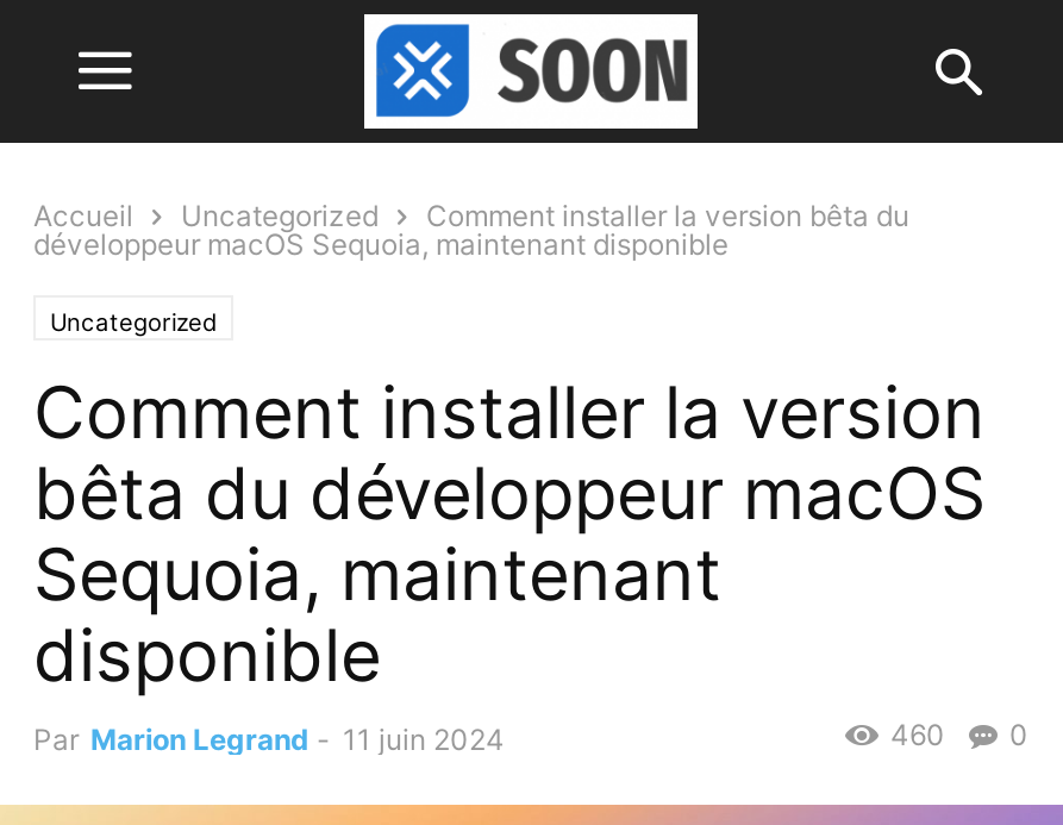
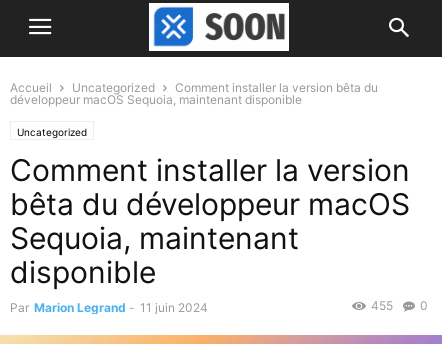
[890,717,1028,752] 460 0 -> [371,298,428,313] 455 0

